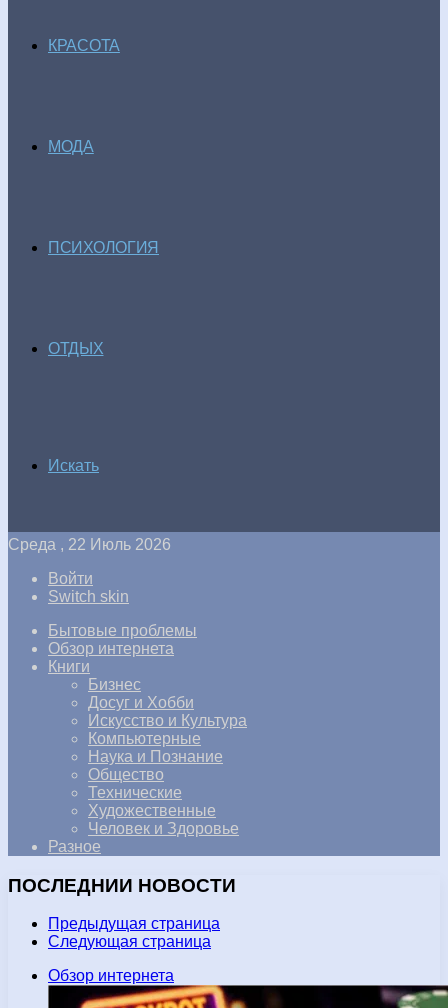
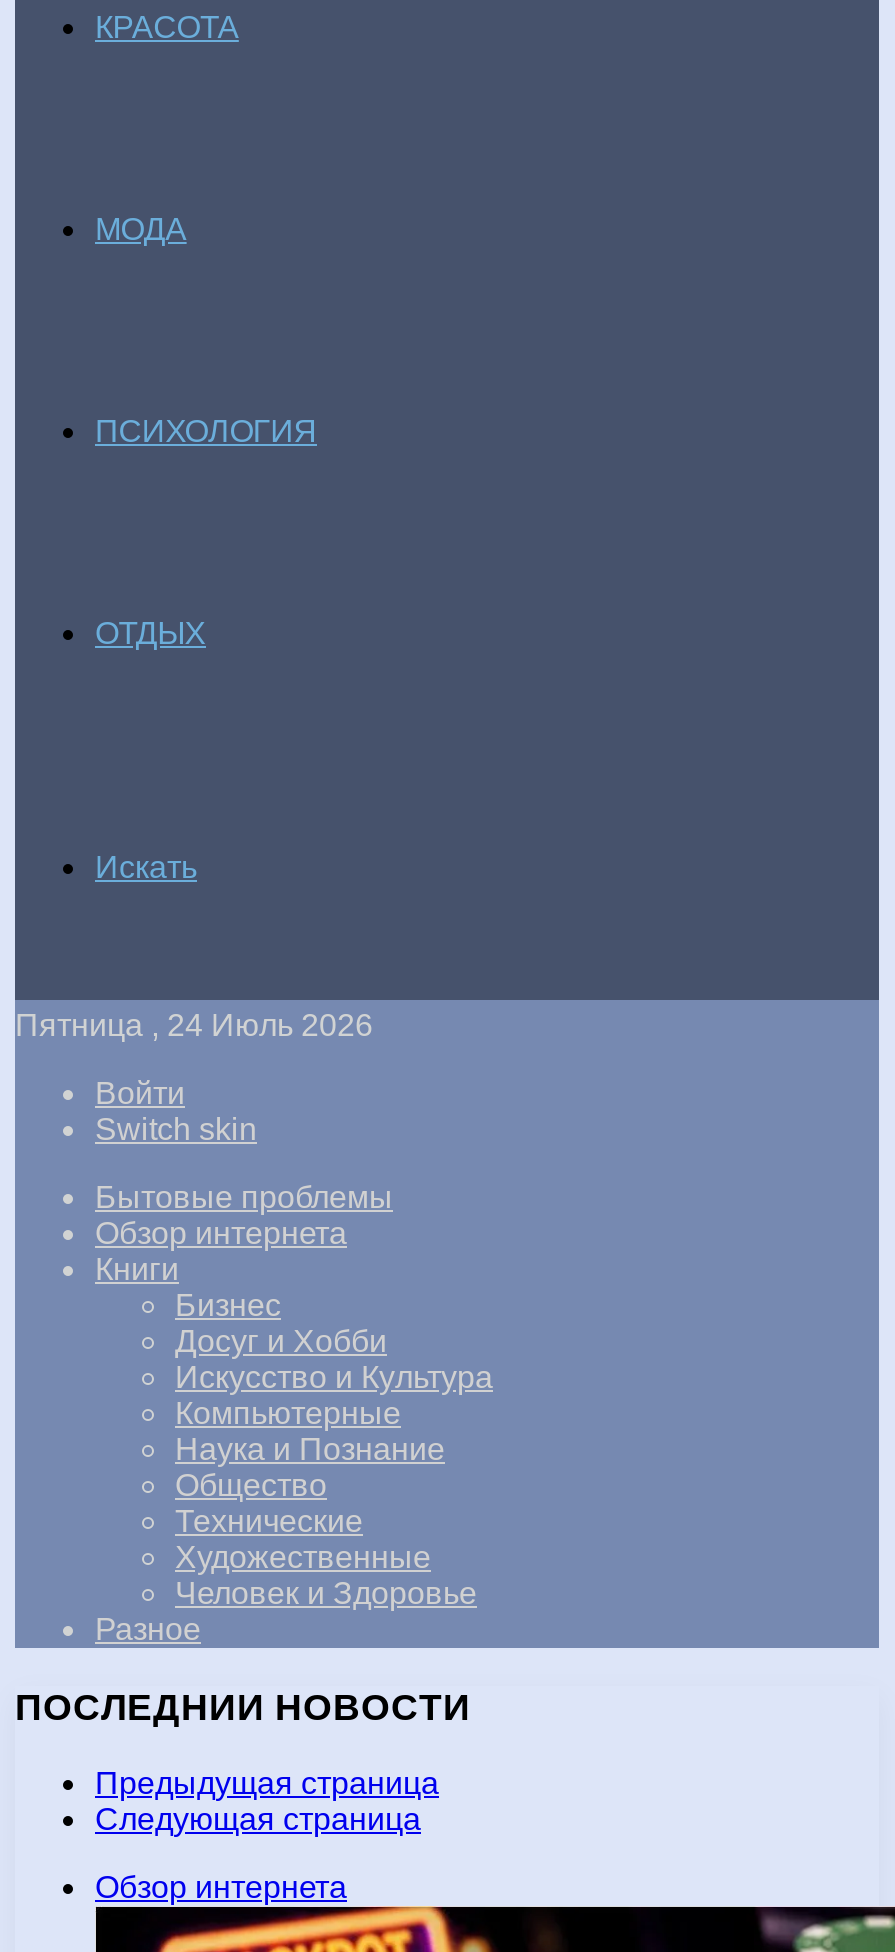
[8,536,171,553] Среда , 22 Июль 2026 -> [15,1008,373,1042] Пятница , 24 Июль 2026

